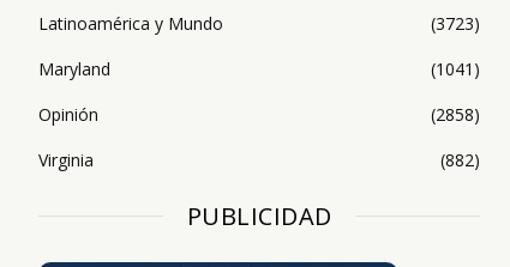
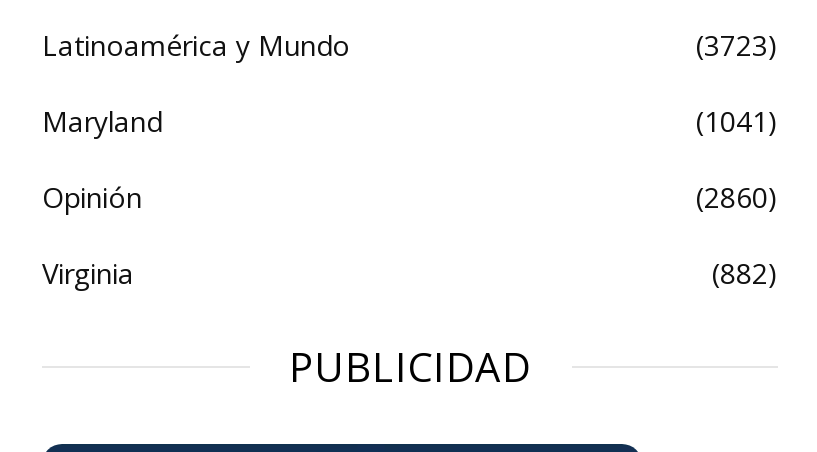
[431,103,480,126] (2858) -> [696,178,778,216] (2860)

